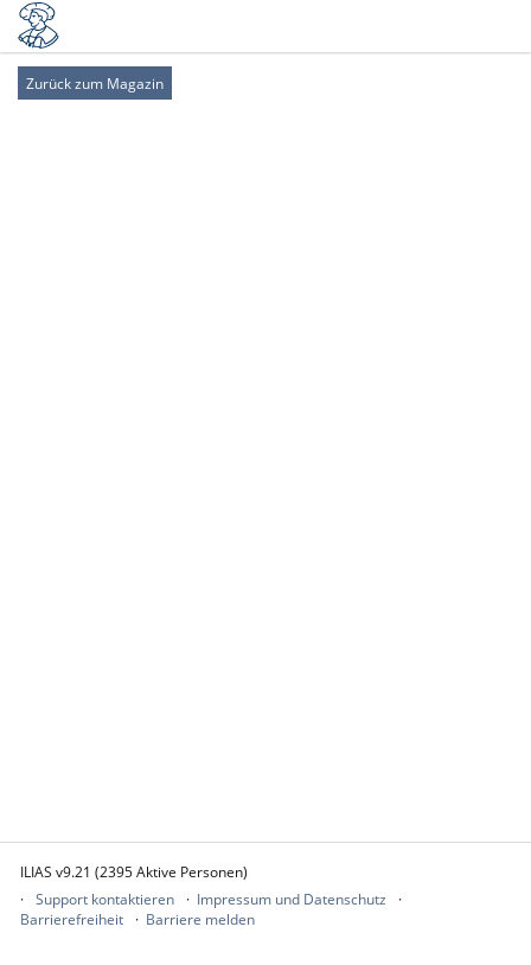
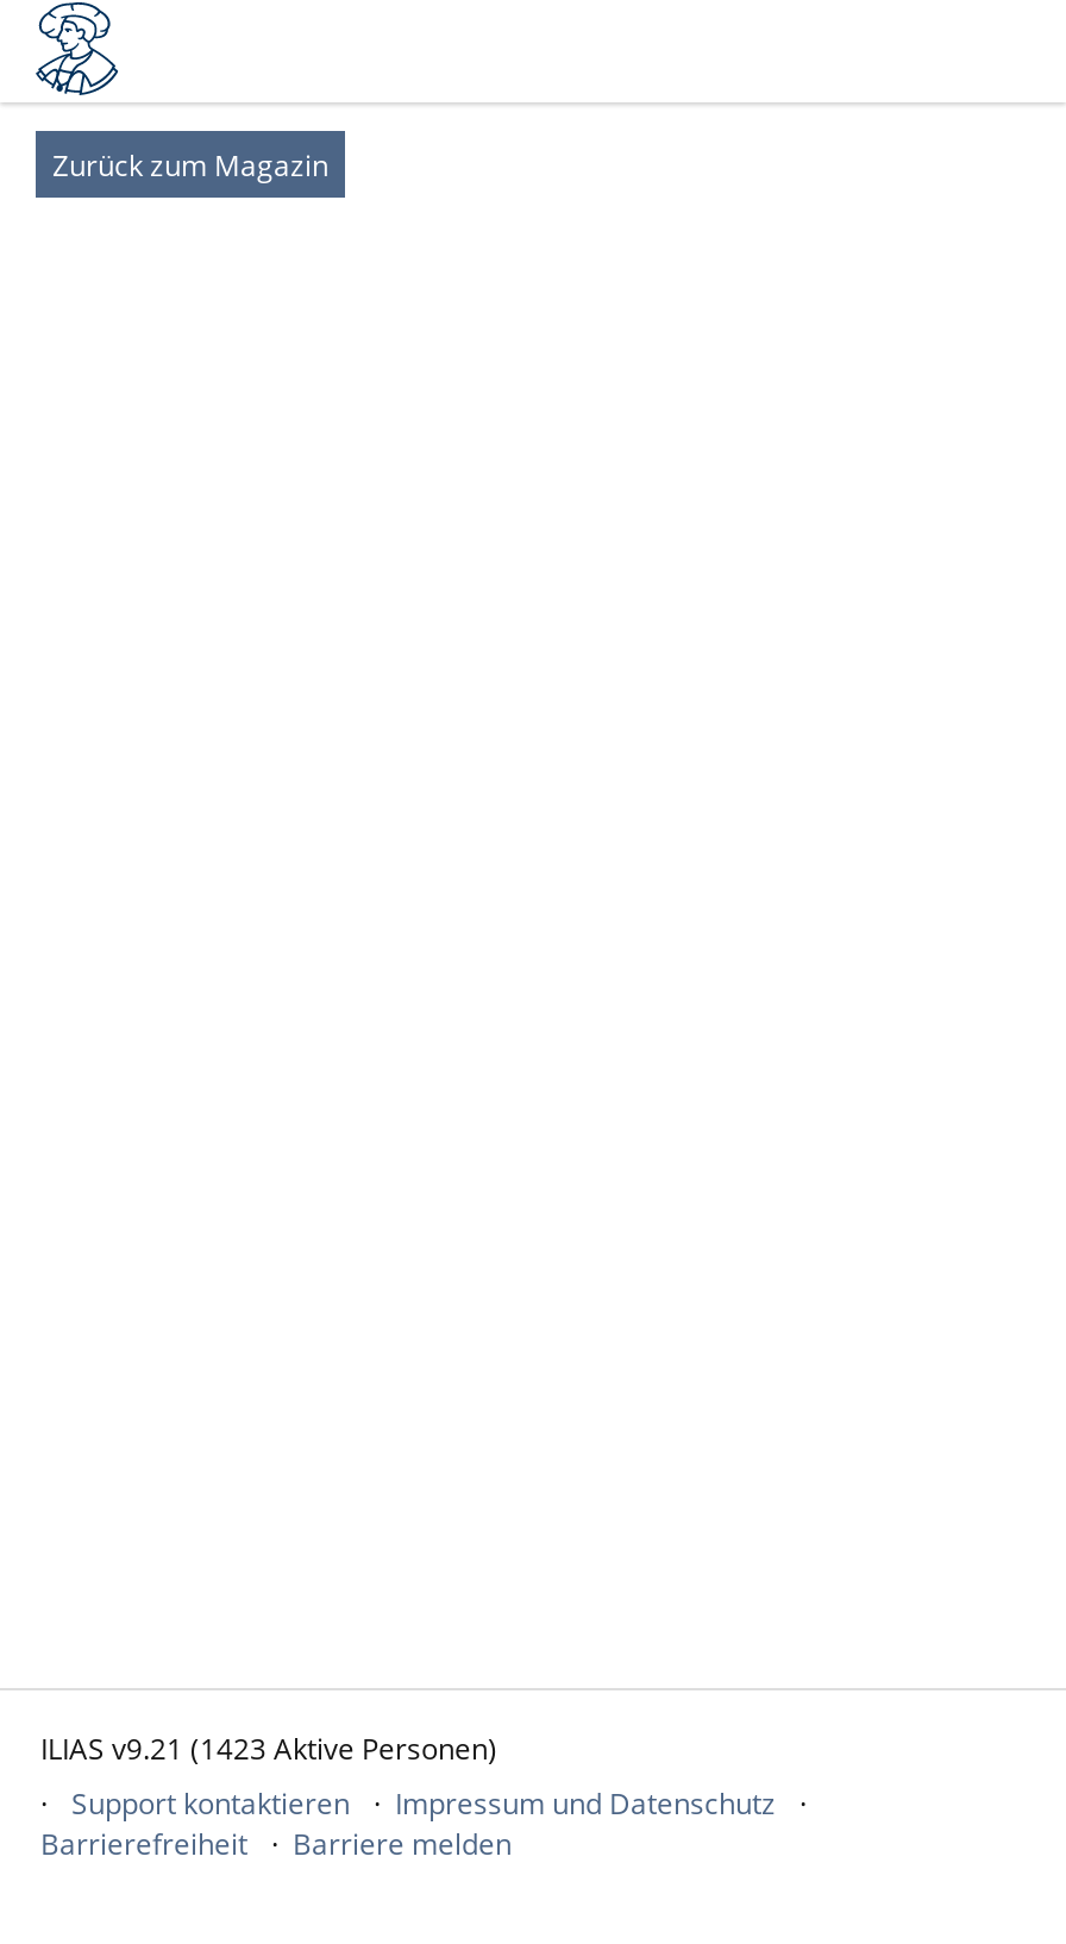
[20,862,248,882] ILIAS v9.21 (2395 Aktive Personen) -> [40,1729,497,1769] ILIAS v9.21 (1423 Aktive Personen)

